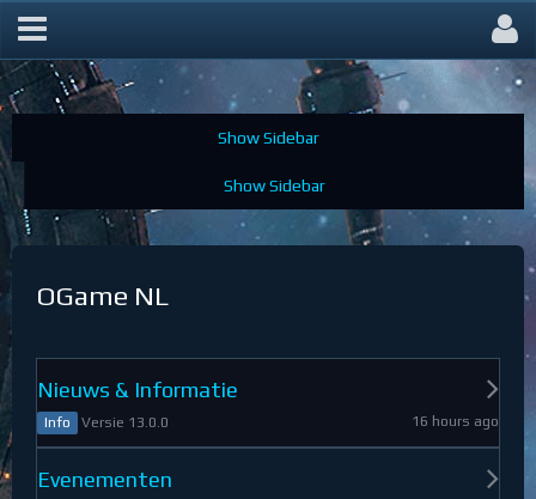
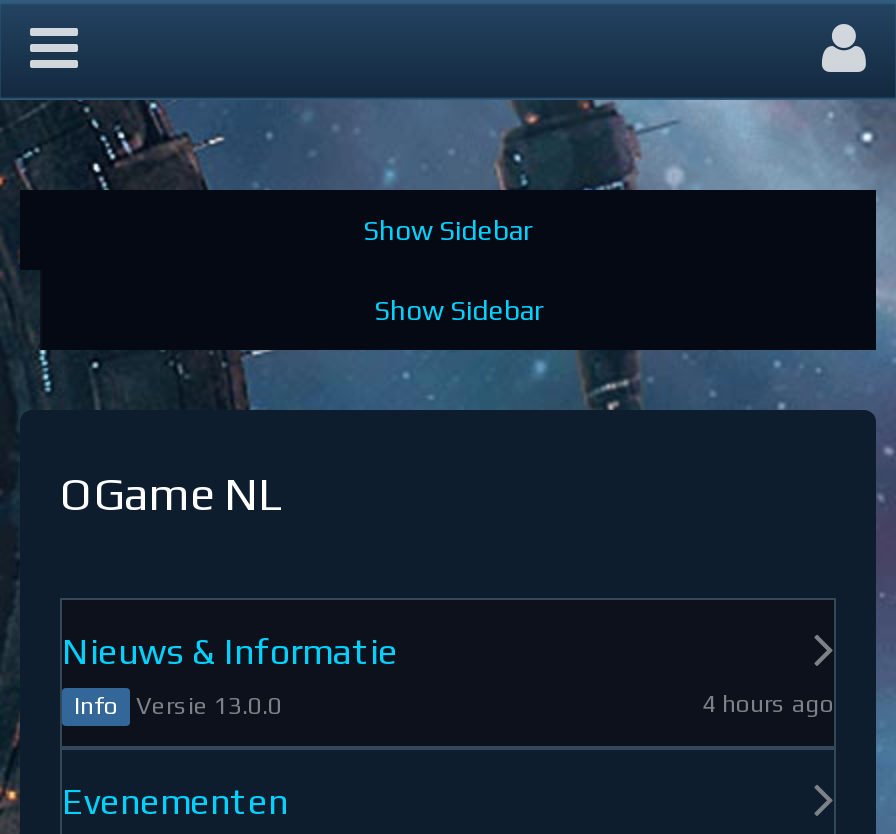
[412,413,499,429] 16 hours ago -> [702,690,834,718] 4 hours ago

